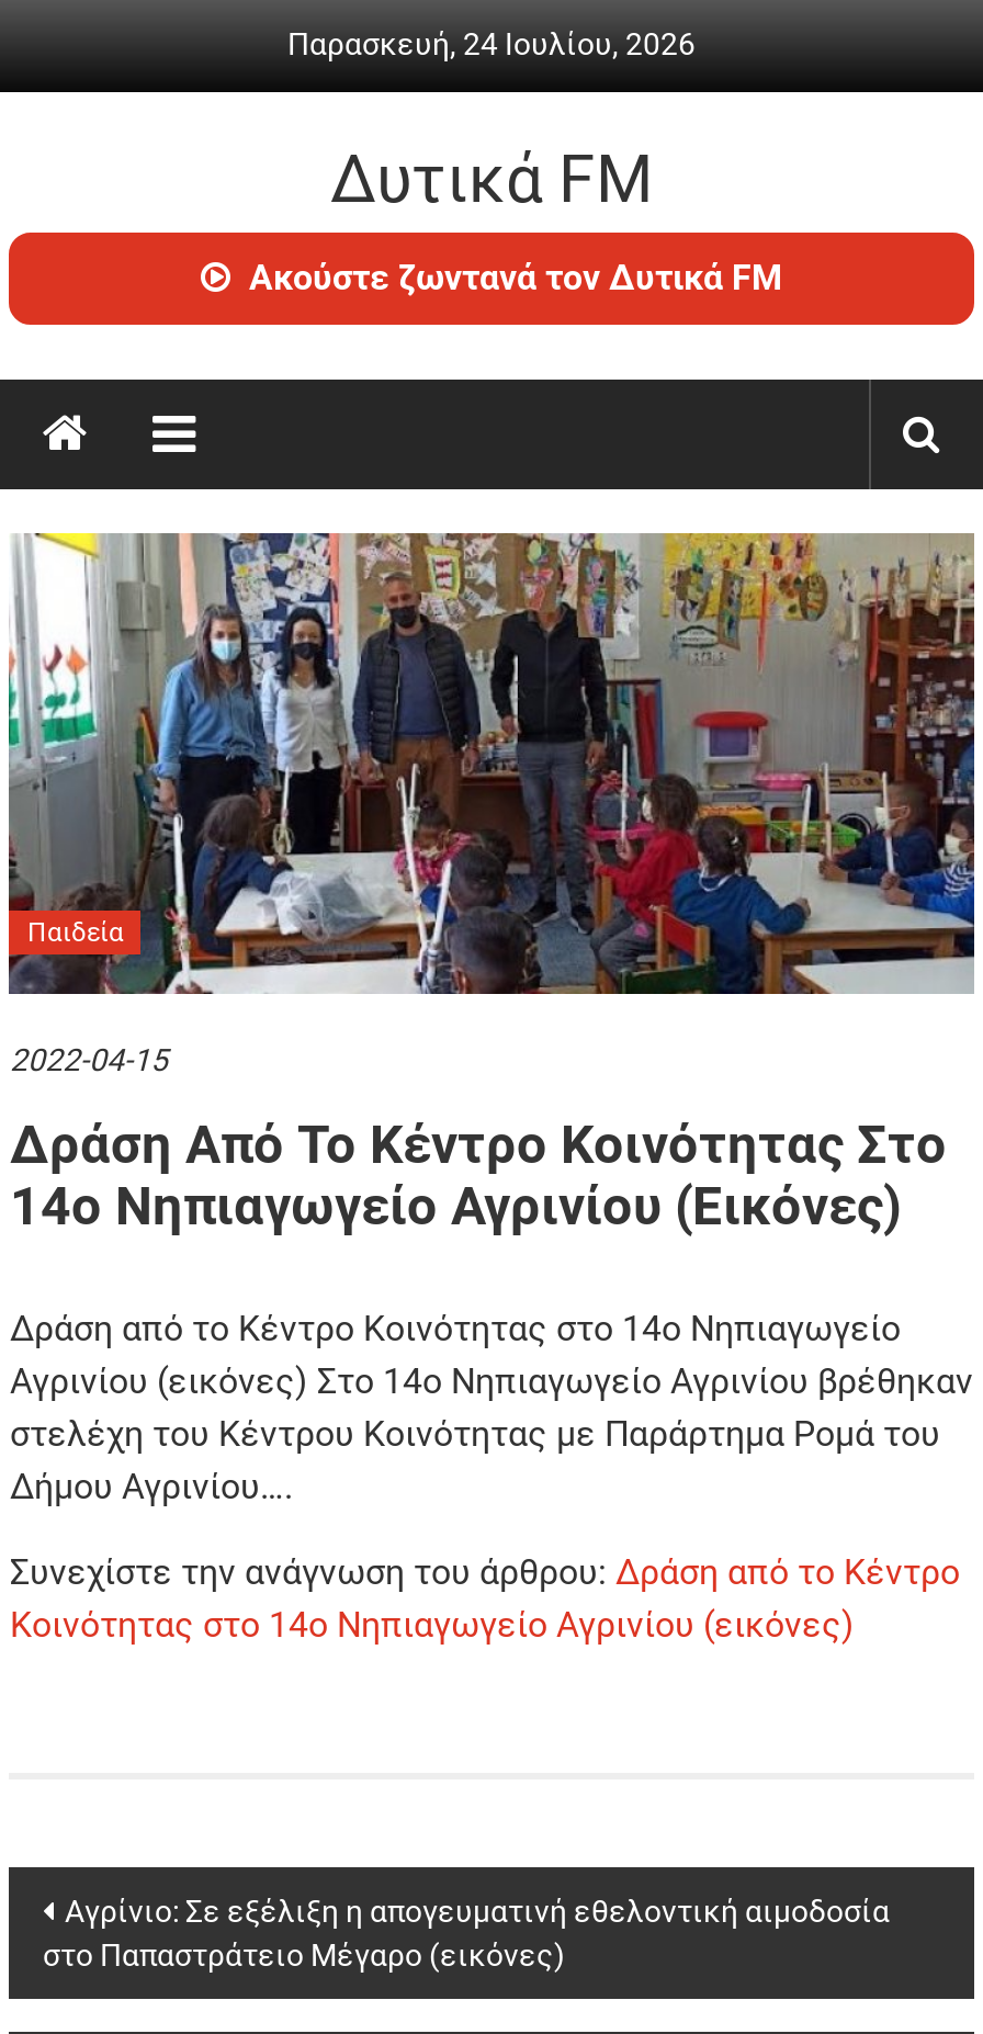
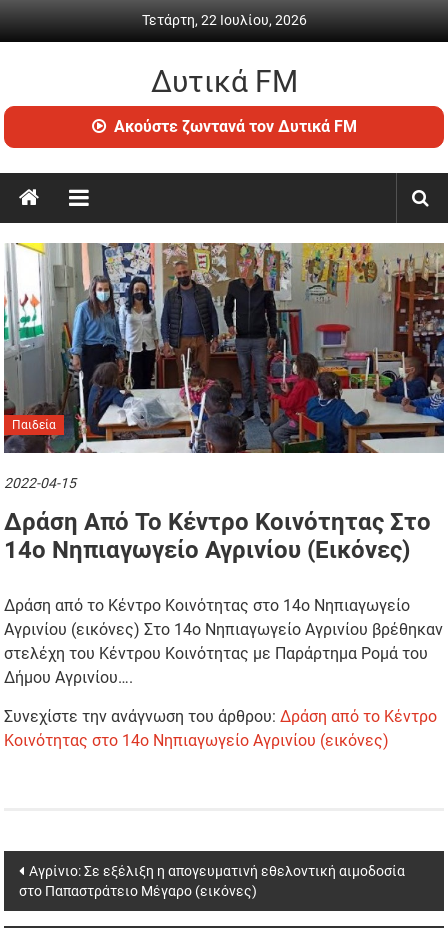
[287,26,696,61] Παρασκευή, 24 Ιουλίου, 2026 -> [141,12,306,28] Τετάρτη, 22 Ιουλίου, 2026

